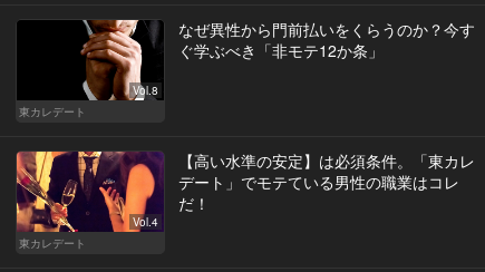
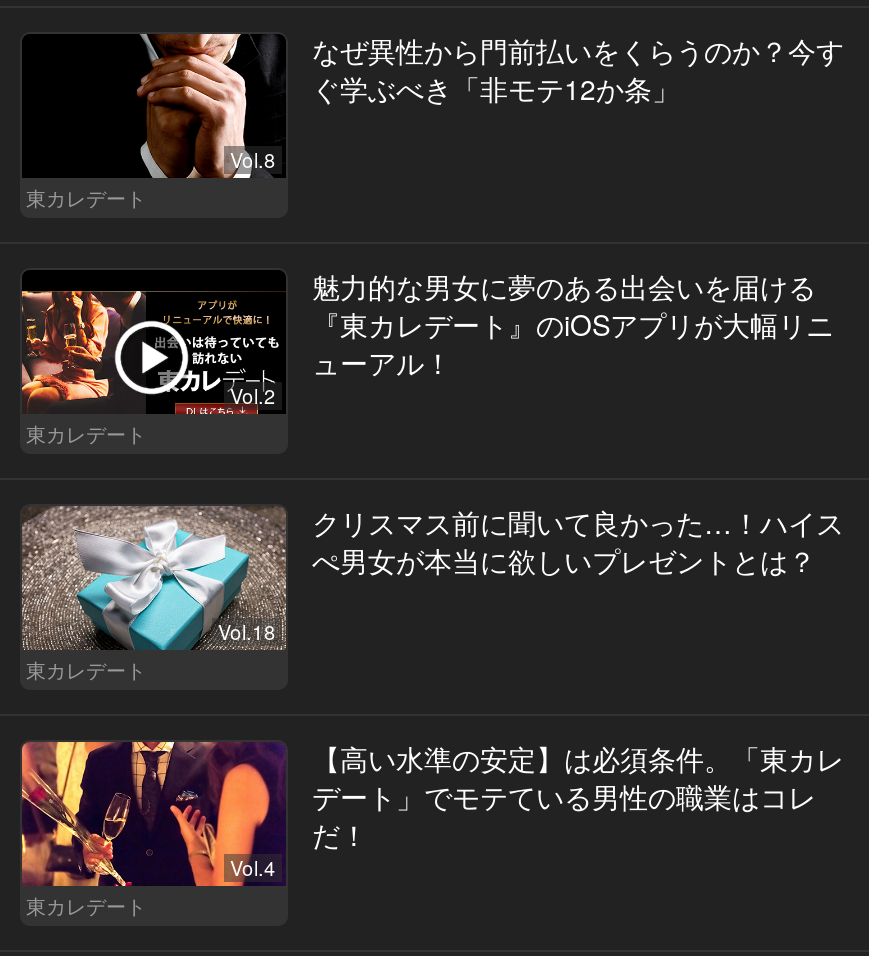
none -> [20,505,288,684] [image] | Vol.18 | 東カレデート
none -> [22,273,284,448] [image] | Vol.2 | 東カレデート
none -> [312,266,834,382] 魅力的な男女に夢のある出会いを届ける | 『東カレデート』のiOSアプリが大幅リニ | ューアル！
none -> [312,502,844,580] クリスマス前に聞いて良かった…！ハイス | ぺ男女が本当に欲しいプレゼントとは？

